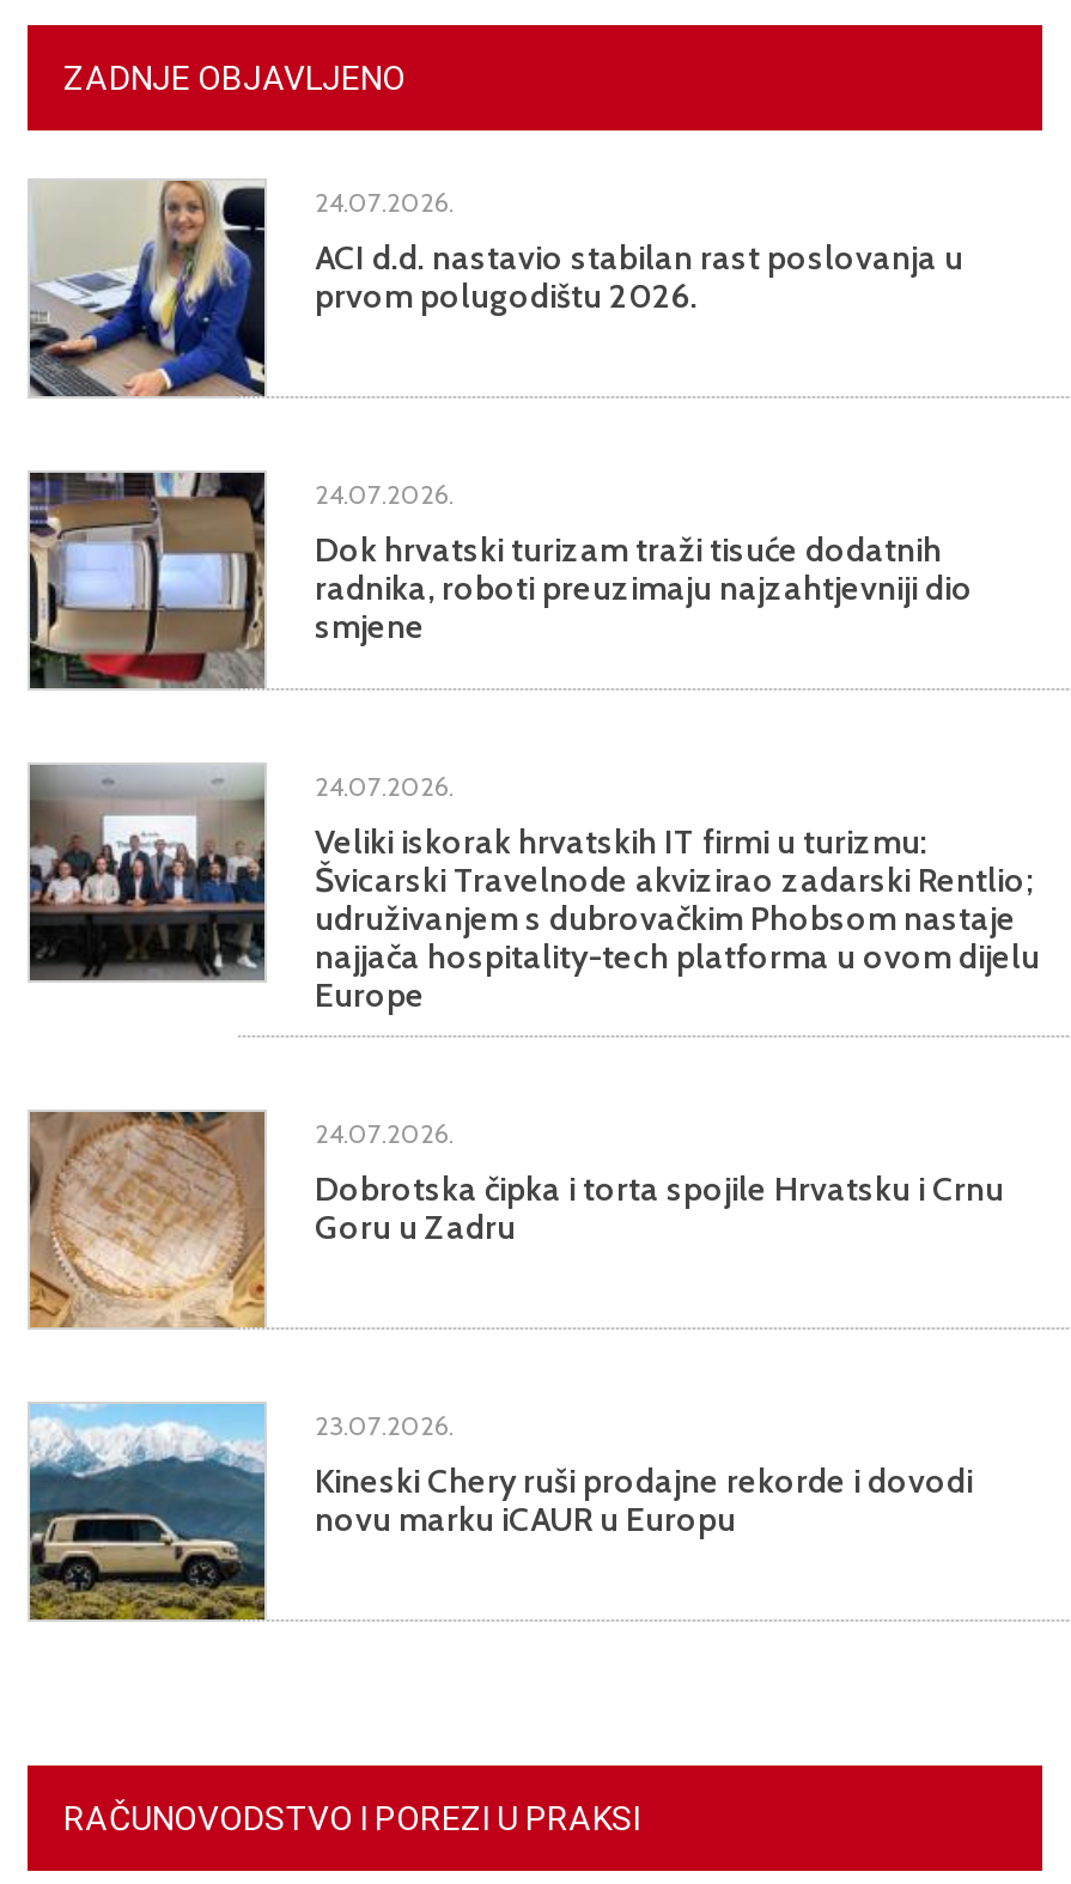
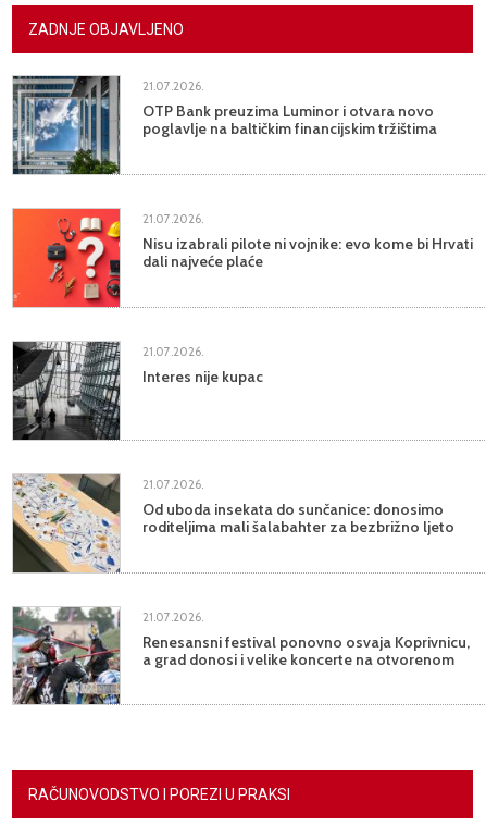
[30,178,963,399] [image] | 24.07.2026. | ACI d.d. nastavio stabilan rast poslovanja u | prvom polugodištu 2026. -> [13,75,437,175] [image] | 21.07.2026. | OTP Bank preuzima Luminor i otvara novo | poglavlje na baltičkim financijskim tržištima
[28,470,973,691] [image] | 24.07.2026. | Dok hrvatski turizam traži tisuće dodatnih | radnika, roboti preuzimaju najzahtjevniji dio | smjene -> [12,208,473,308] [image] | 21.07.2026. | Nisu izabrali pilote ni vojnike: evo kome bi Hrvati | dali najveće plaće
[28,765,1040,1016] [image] | 24.07.2026. | Veliki iskorak hrvatskih IT firmi u turizmu: | Švicarski Travelnode akvizirao zadarski Rentlio; | udruživanjem s dubrovačkim Phobsom nastaje | najjača hospitality-tech platforma u ovom dijelu | Europe -> [13,341,263,440] [image] | 21.07.2026. | Interes nije kupac
[28,1112,1004,1330] [image] | 24.07.2026. | Dobrotska čipka i torta spojile Hrvatsku i Crnu | Goru u Zadru -> [12,474,454,574] [image] | 21.07.2026. | Od uboda insekata do sunčanice: donosimo | roditeljima mali šalabahter za bezbrižno ljeto
[28,1402,973,1622] [image] | 23.07.2026. | Kineski Chery ruši prodajne rekorde i dovodi | novu marku iCAUR u Europu -> [12,606,470,705] [image] | 21.07.2026. | Renesansni festival ponovno osvaja Koprivnicu, | a grad donosi i velike koncerte na otvorenom

